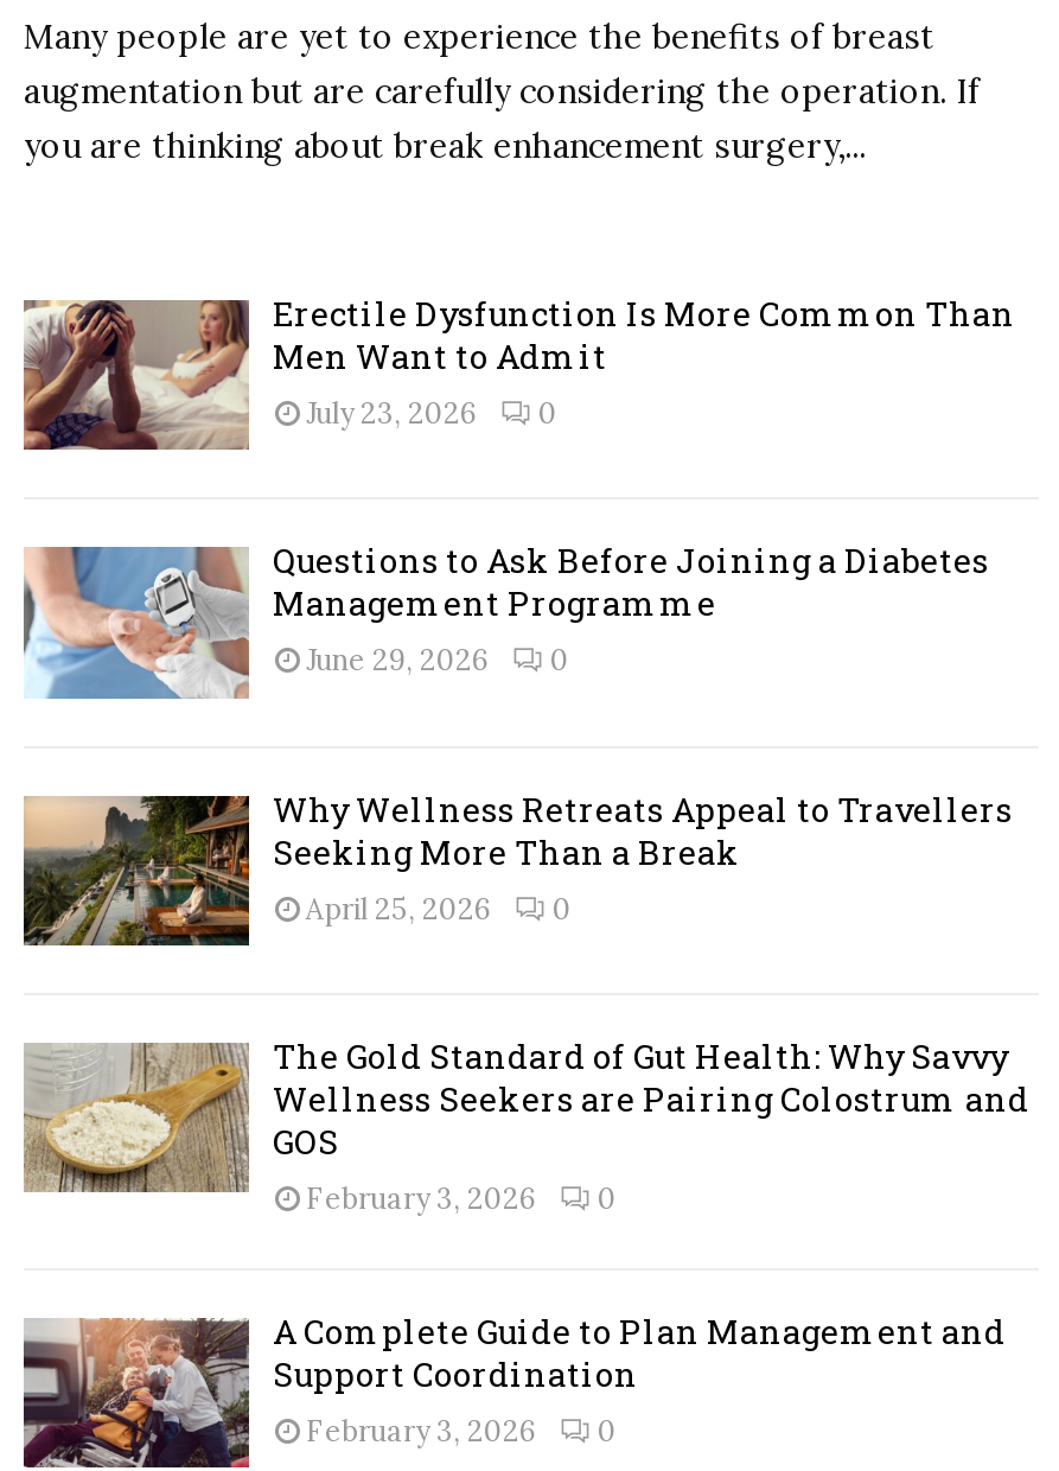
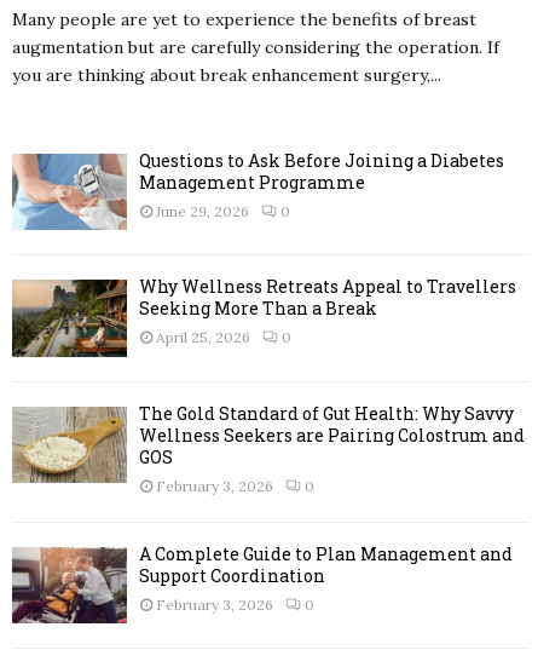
[21,291,1015,452] [image] | Erectile Dysfunction Is More Common Than | Men Want to Admit | July 23, 2026 | 0 -> none

